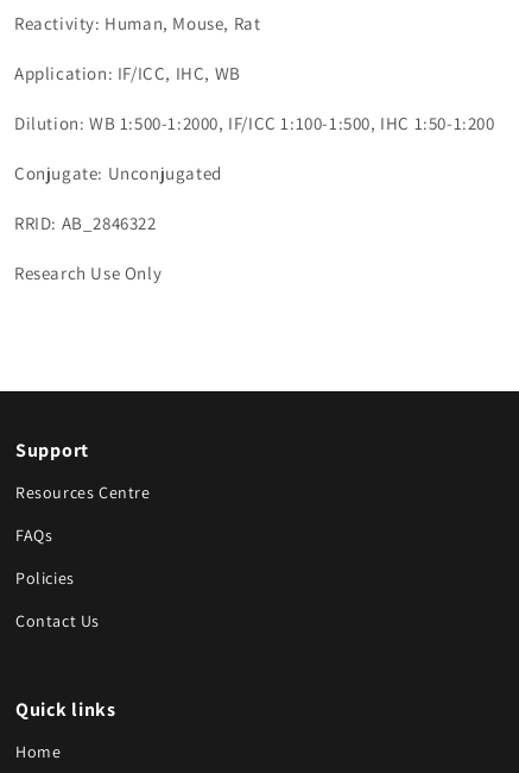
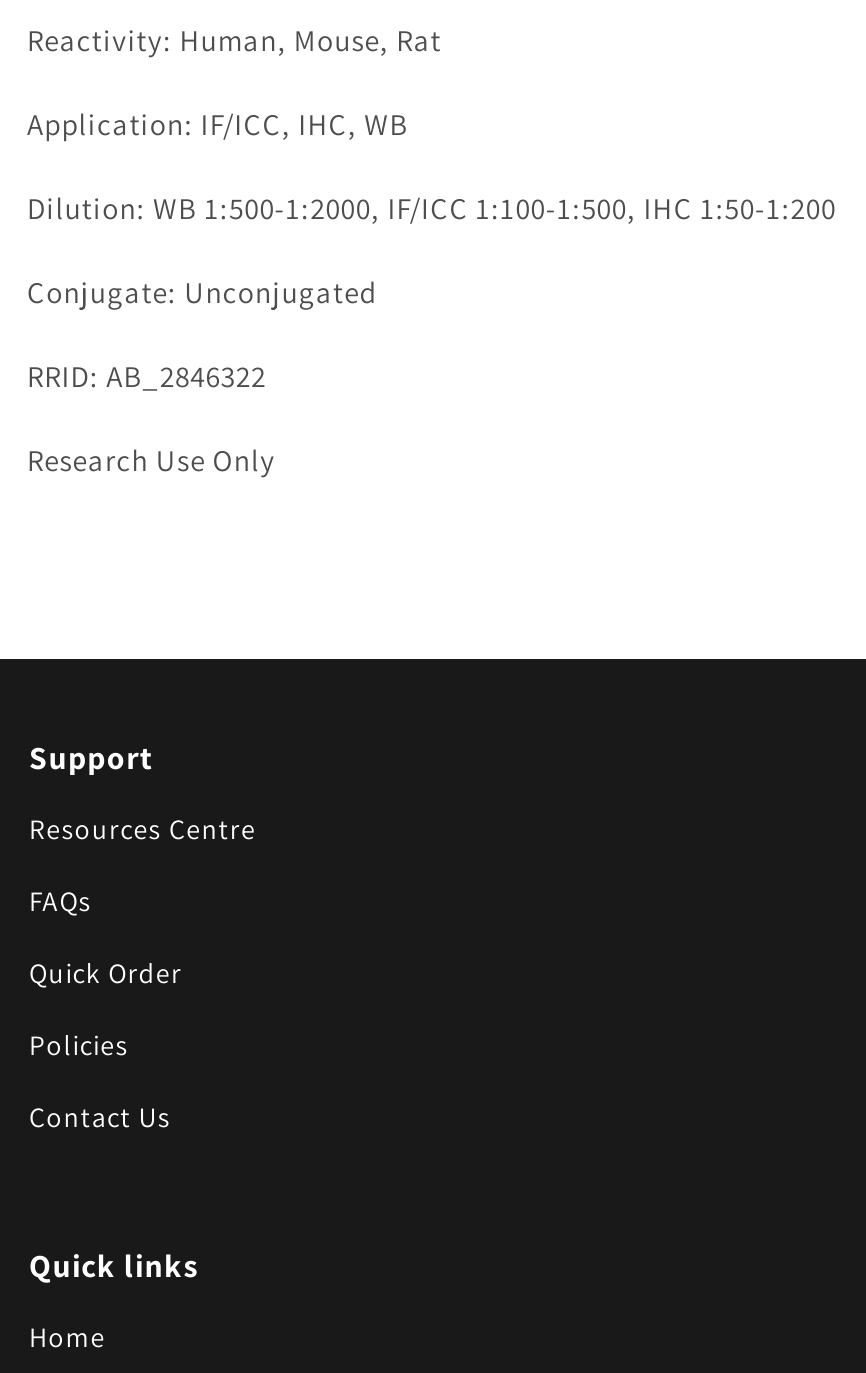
none -> [29,955,182,991] Quick Order

